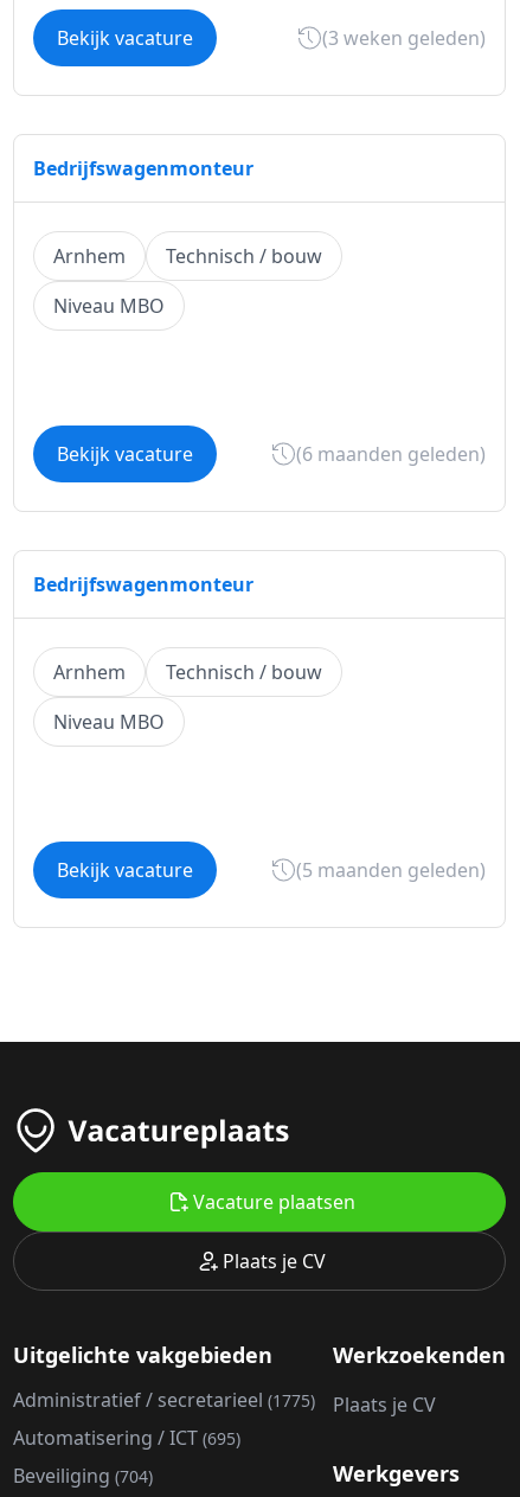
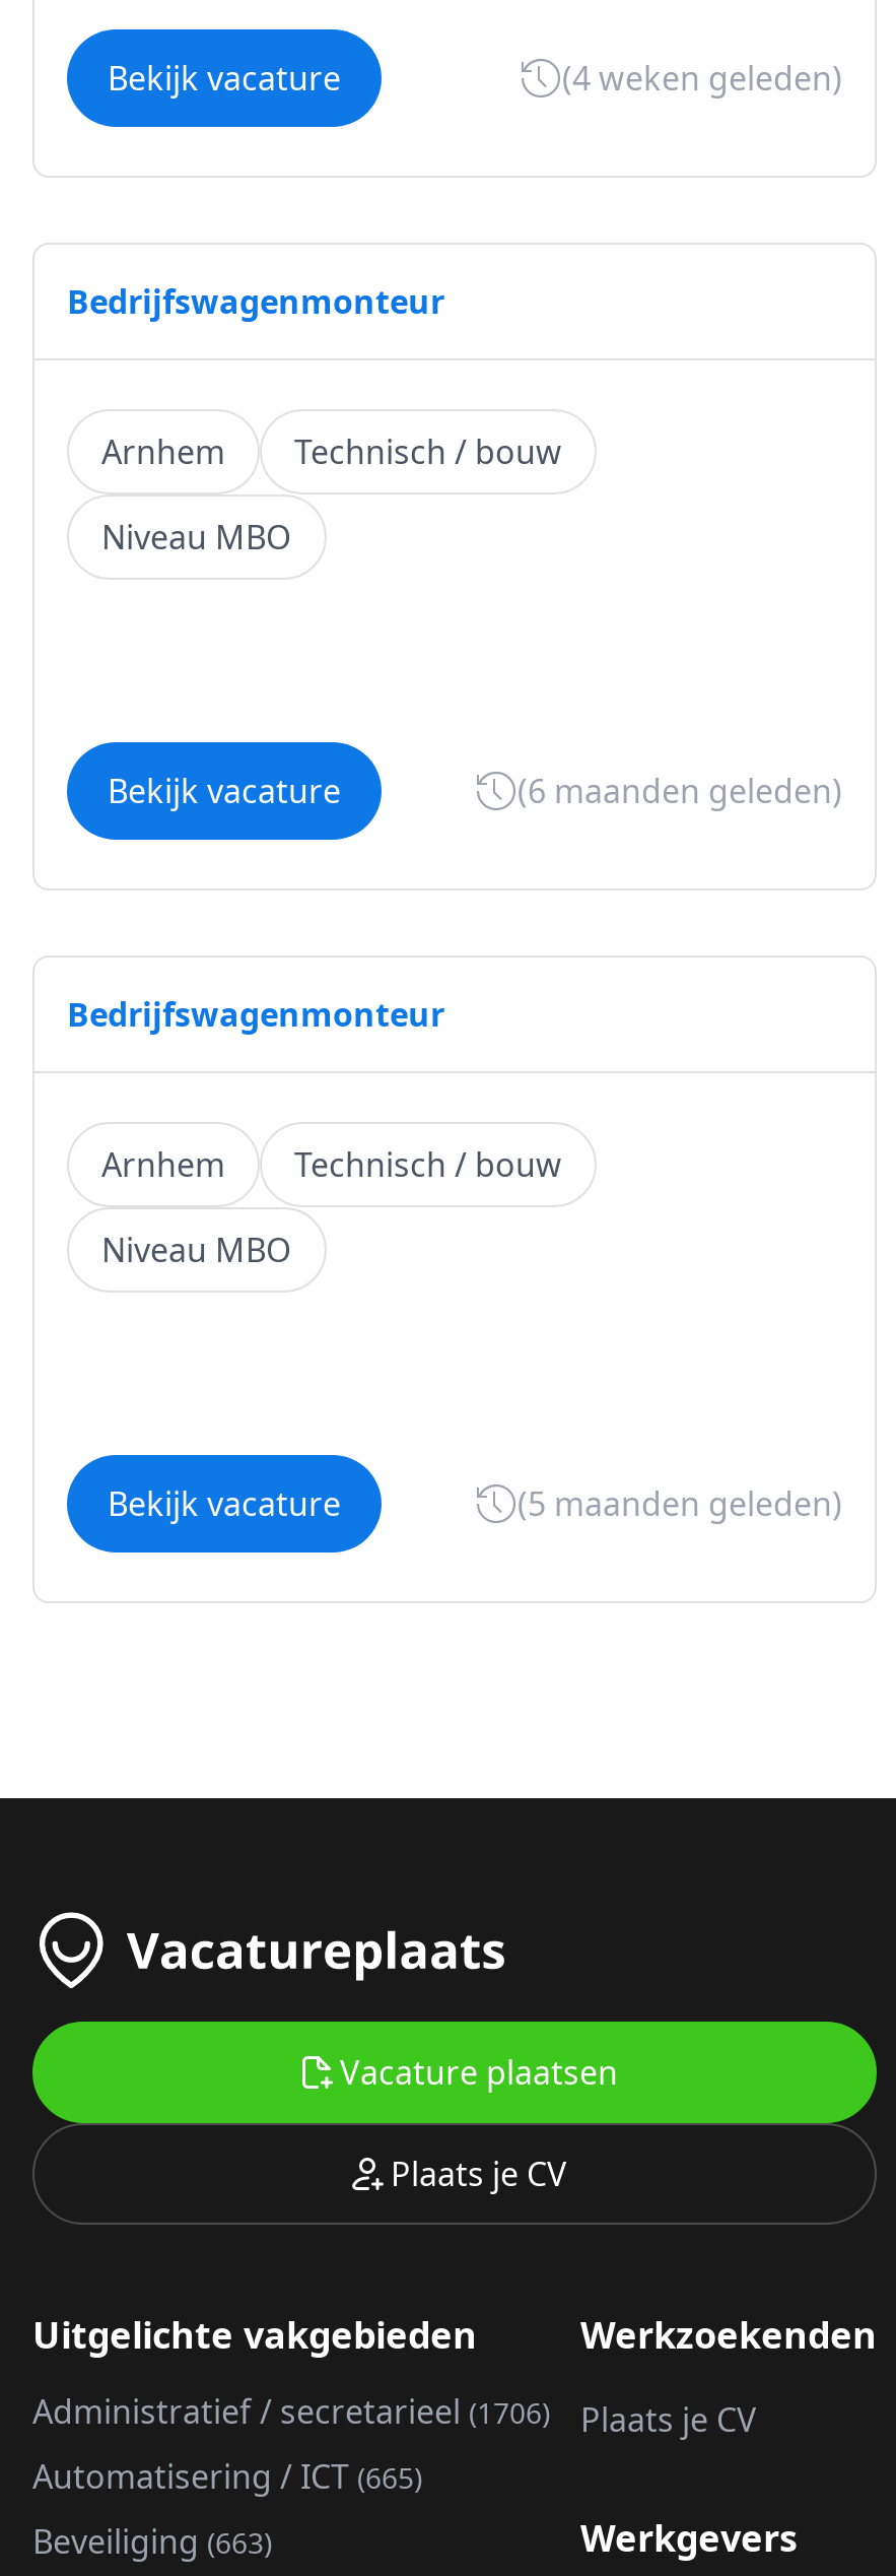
[322,25,486,51] (3 weken geleden) -> [562,56,842,101] (4 weken geleden)
[13,1387,315,1413] Administratief / secretarieel (1775) -> [32,2390,550,2434] Administratief / secretarieel (1706)
[13,1425,240,1451] Automatisering / ICT (695) -> [32,2455,422,2499] Automatisering / ICT (665)
[13,1463,153,1489] Beveiliging (704) -> [32,2520,272,2564] Beveiliging (663)

